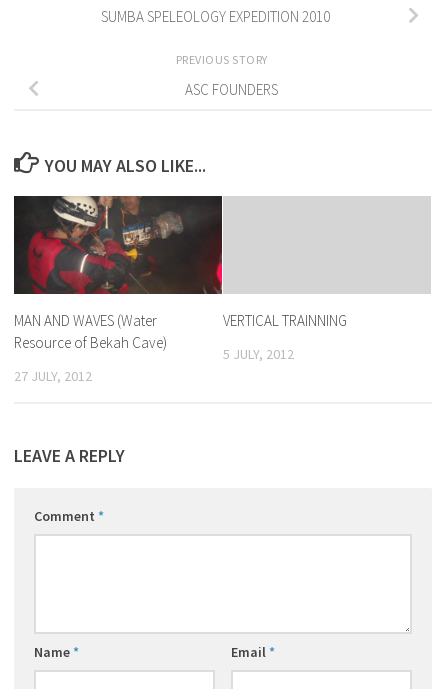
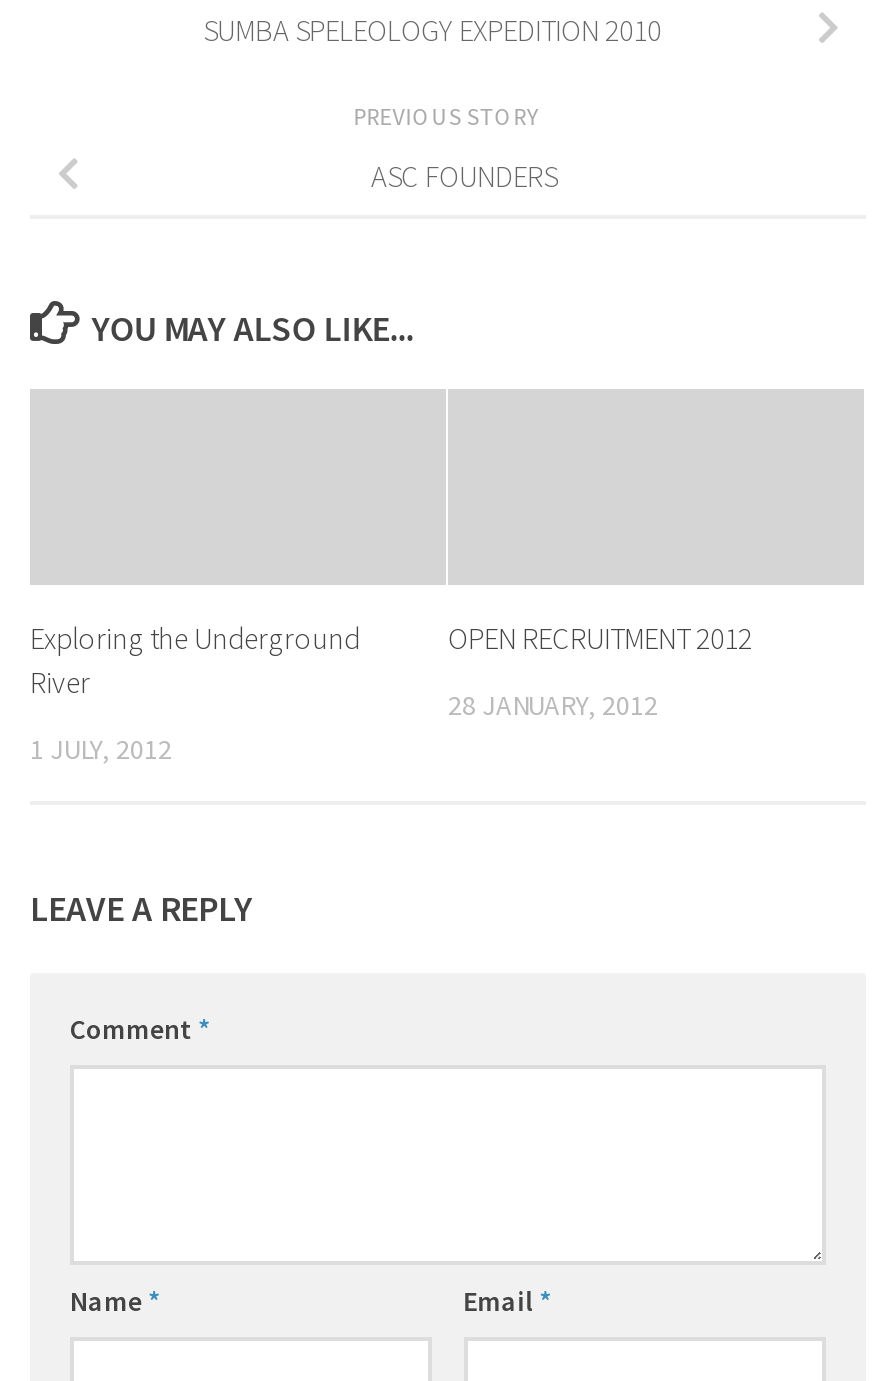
[13,195,223,295] [image] -> none
[14,311,167,352] MAN AND WAVES (Water | Resource of Bekah Cave) -> [30,619,360,701] Exploring the Underground | River
[223,311,347,330] VERTICAL TRAINNING -> [448,619,752,657] OPEN RECRUITMENT 2012
[223,345,294,363] 5 JULY, 2012 -> [448,687,658,723] 28 JANUARY, 2012
[14,367,92,385] 27 JULY, 2012 -> [30,731,172,767] 1 JULY, 2012

